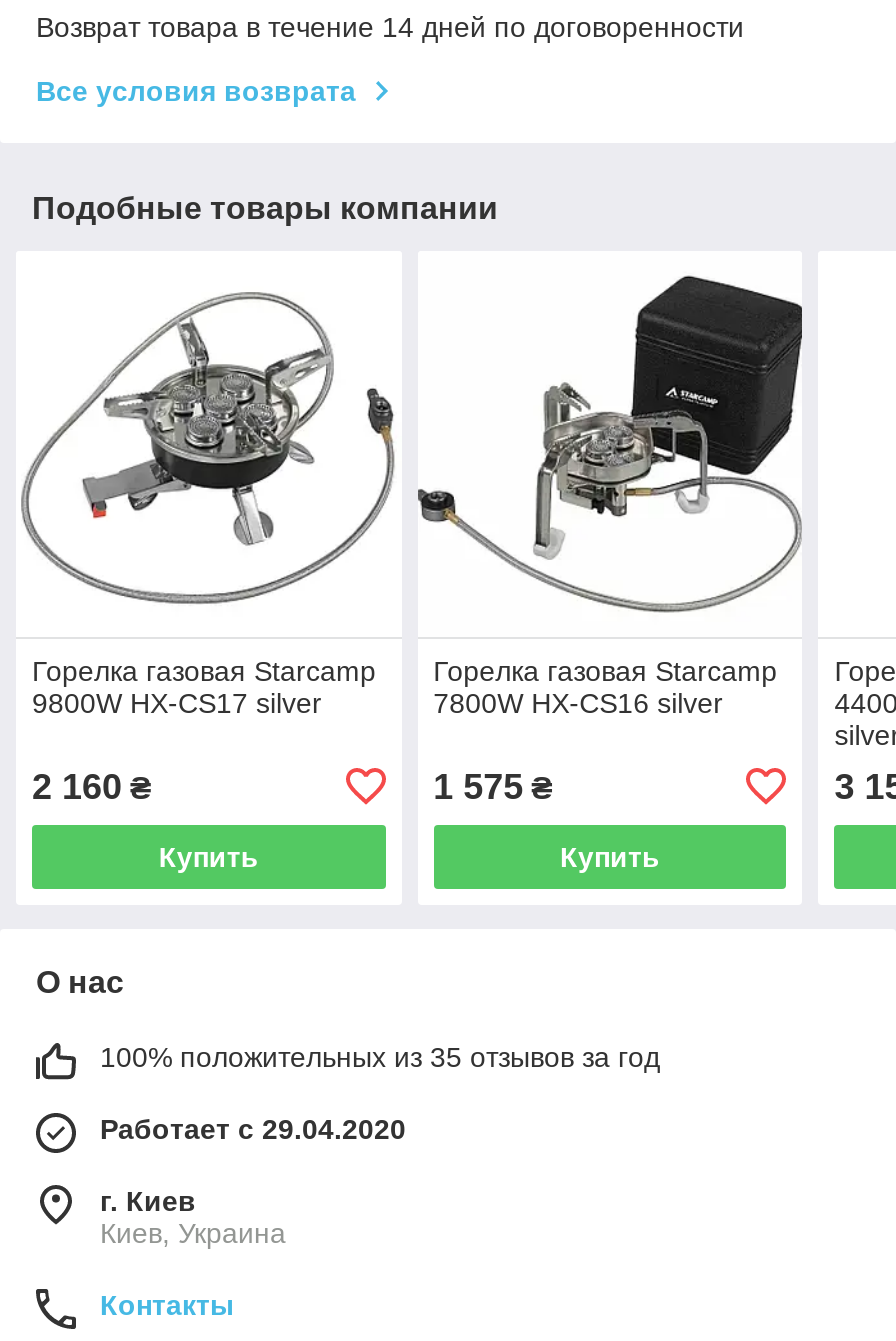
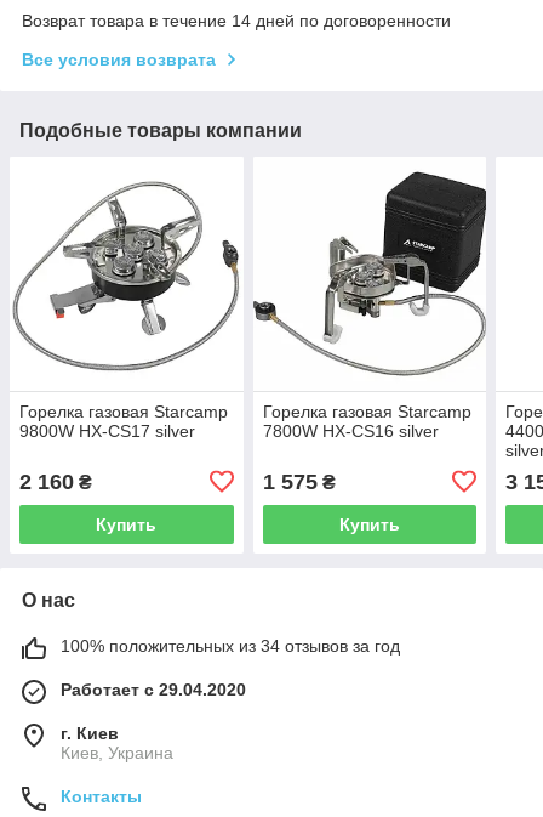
[100,1041,660,1073] 100% положительных из 35 отзывов за год -> [61,636,400,655] 100% положительных из 34 отзывов за год

